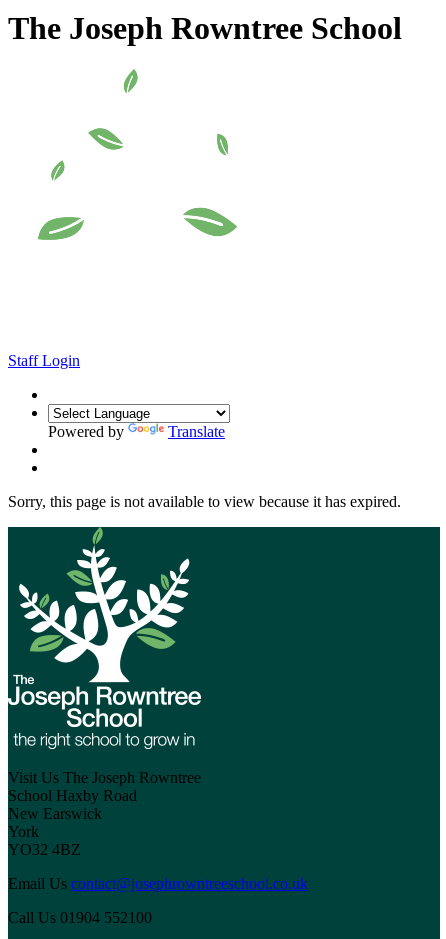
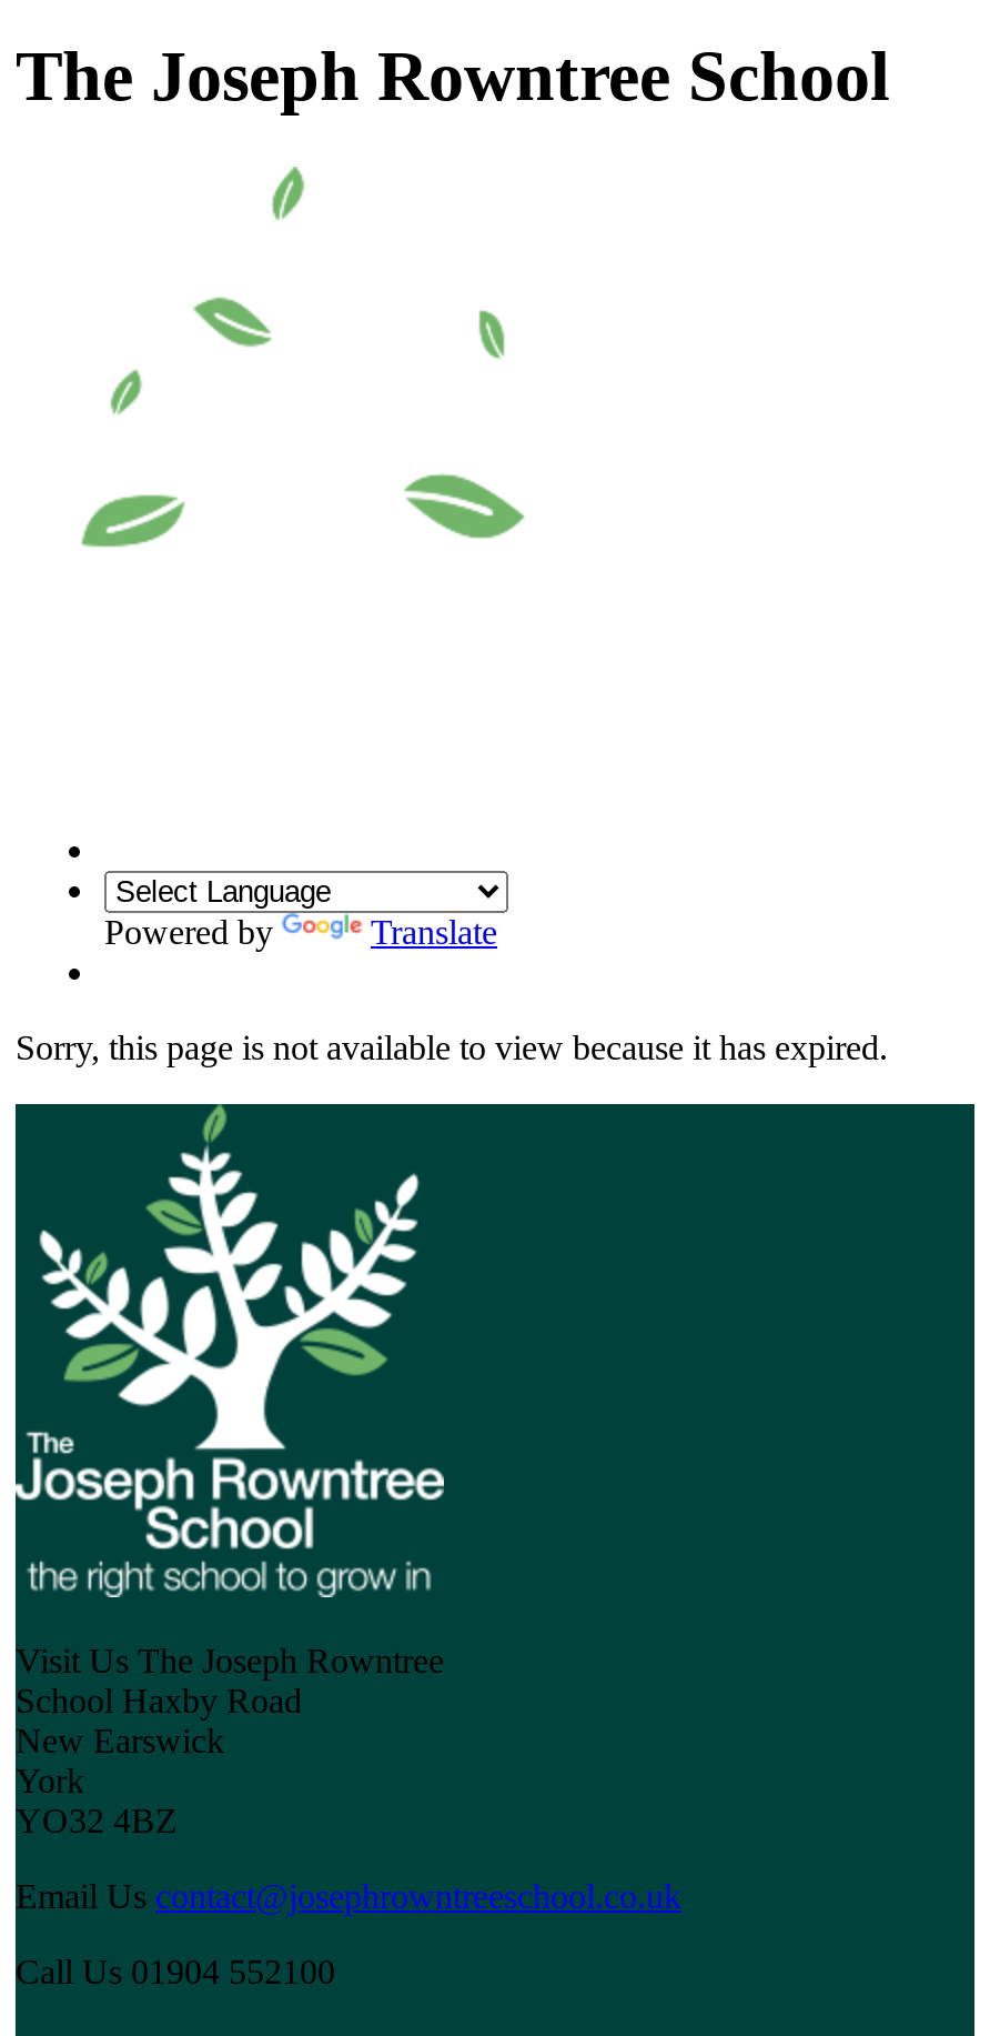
[8,352,80,369] Staff Login -> none

